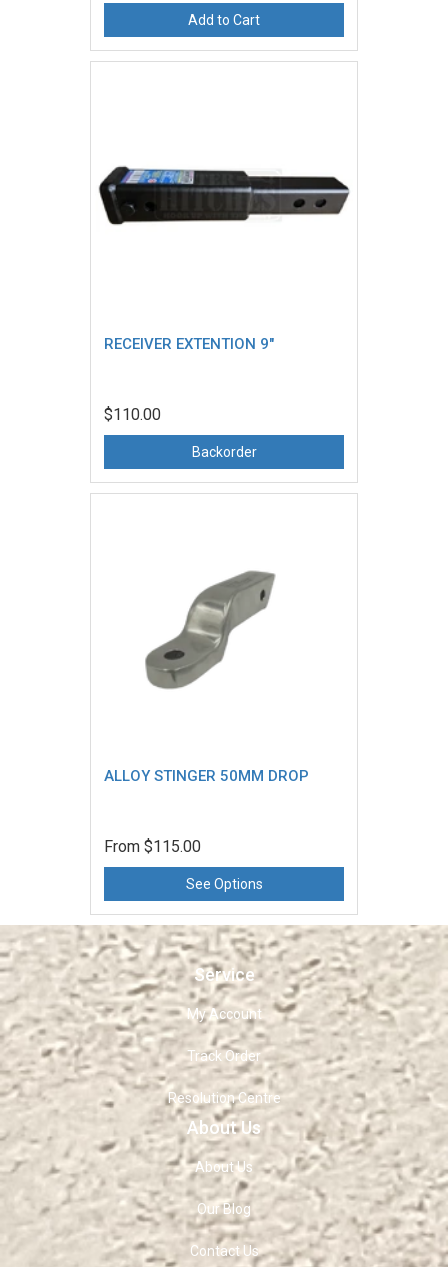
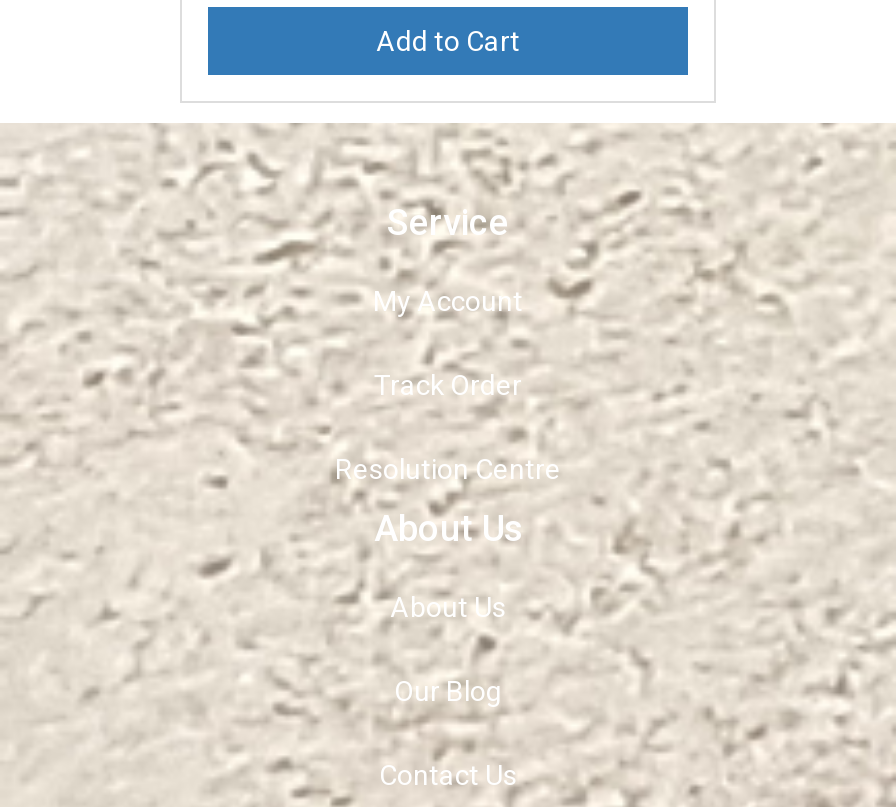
[99,165,349,225] [image] -> none
[104,335,274,353] RECEIVER EXTENTION 9" -> none
[104,405,256,460] $110.00 | Backorder -> none
[145,570,275,690] [image] -> none
[104,766,309,784] ALLOY STINGER 50MM DROP -> none
[104,836,262,891] From $115.00 | See Options -> none

